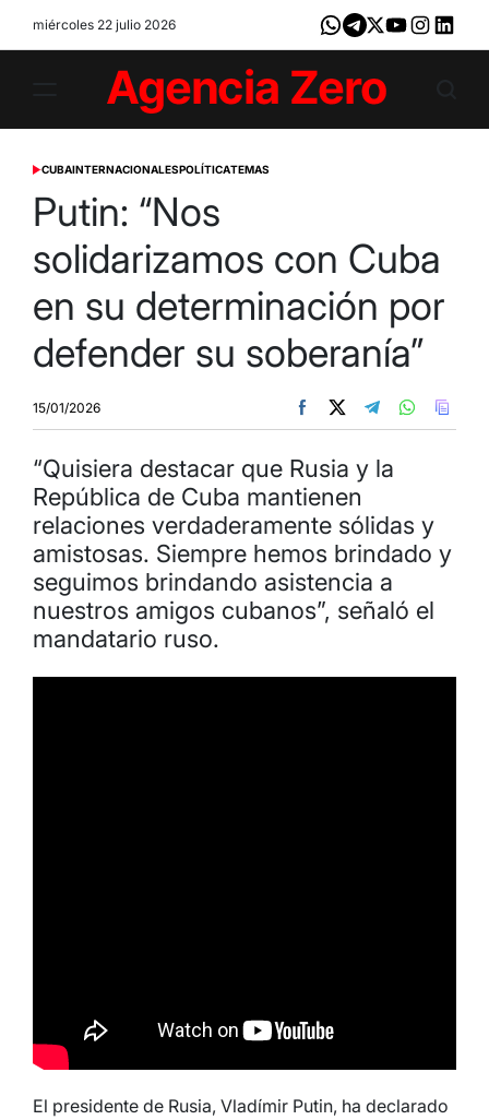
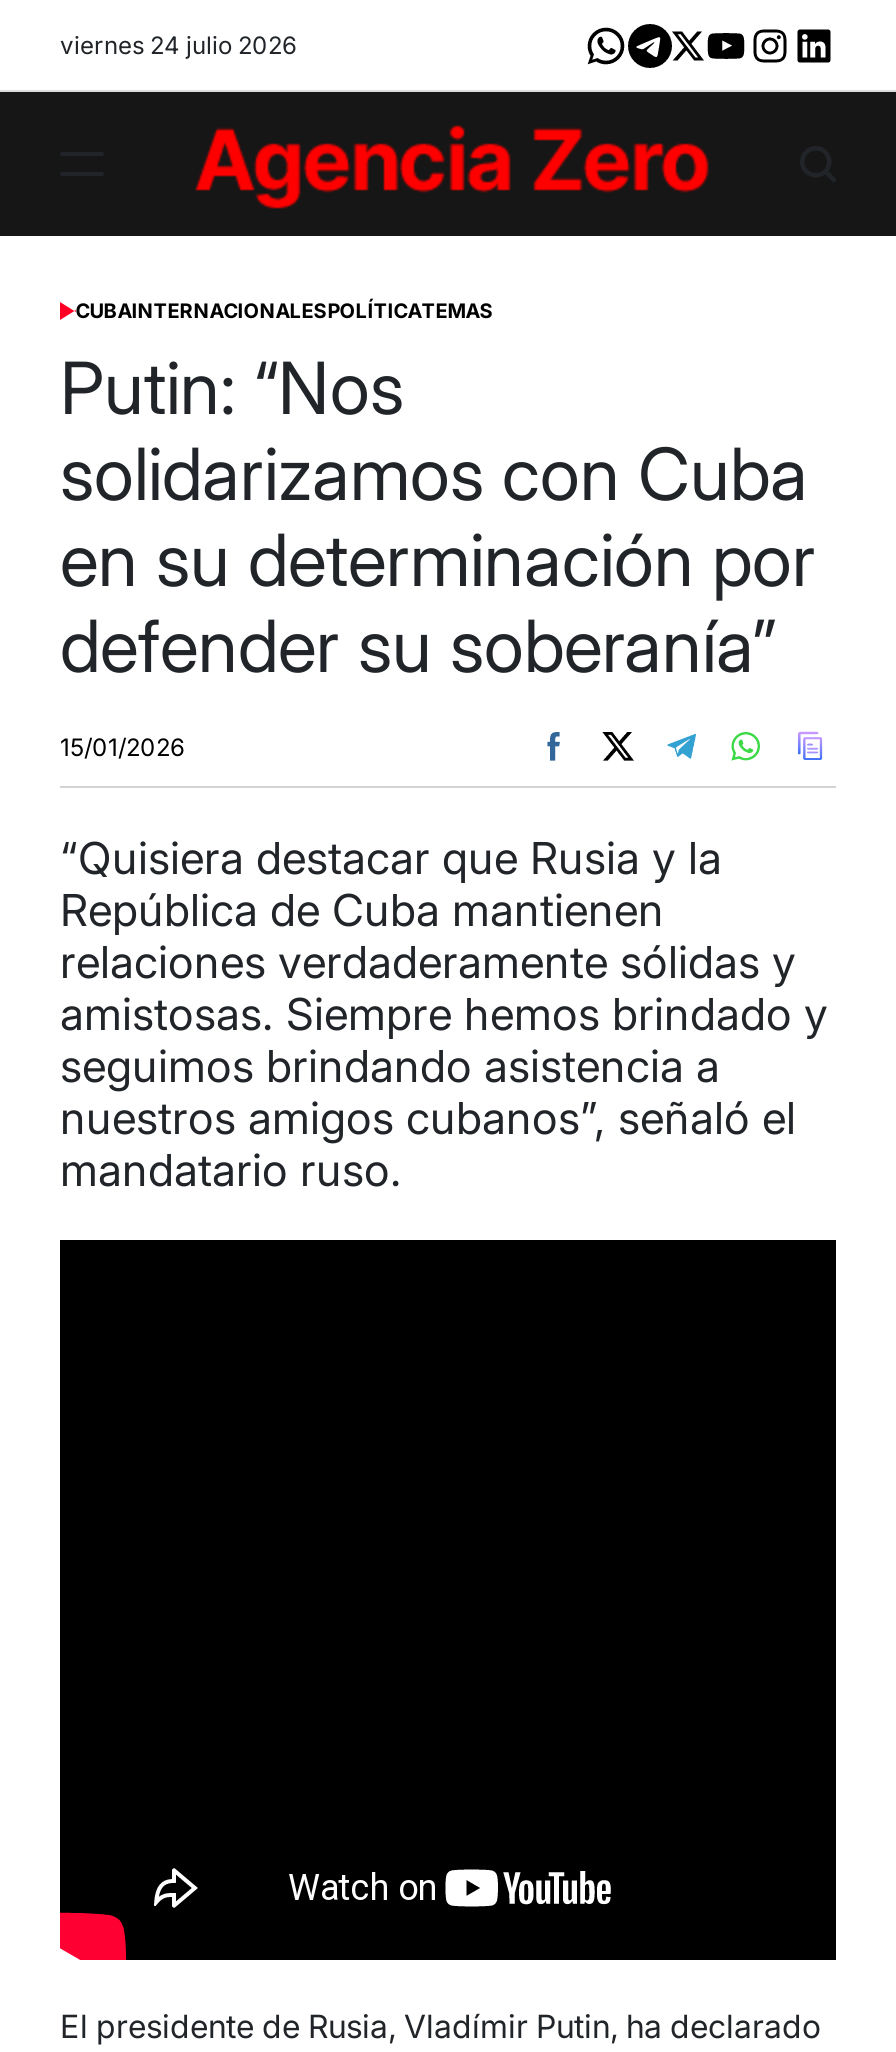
[33,16,176,32] miércoles 22 julio 2026 -> [60,29,296,59] viernes 24 julio 2026

